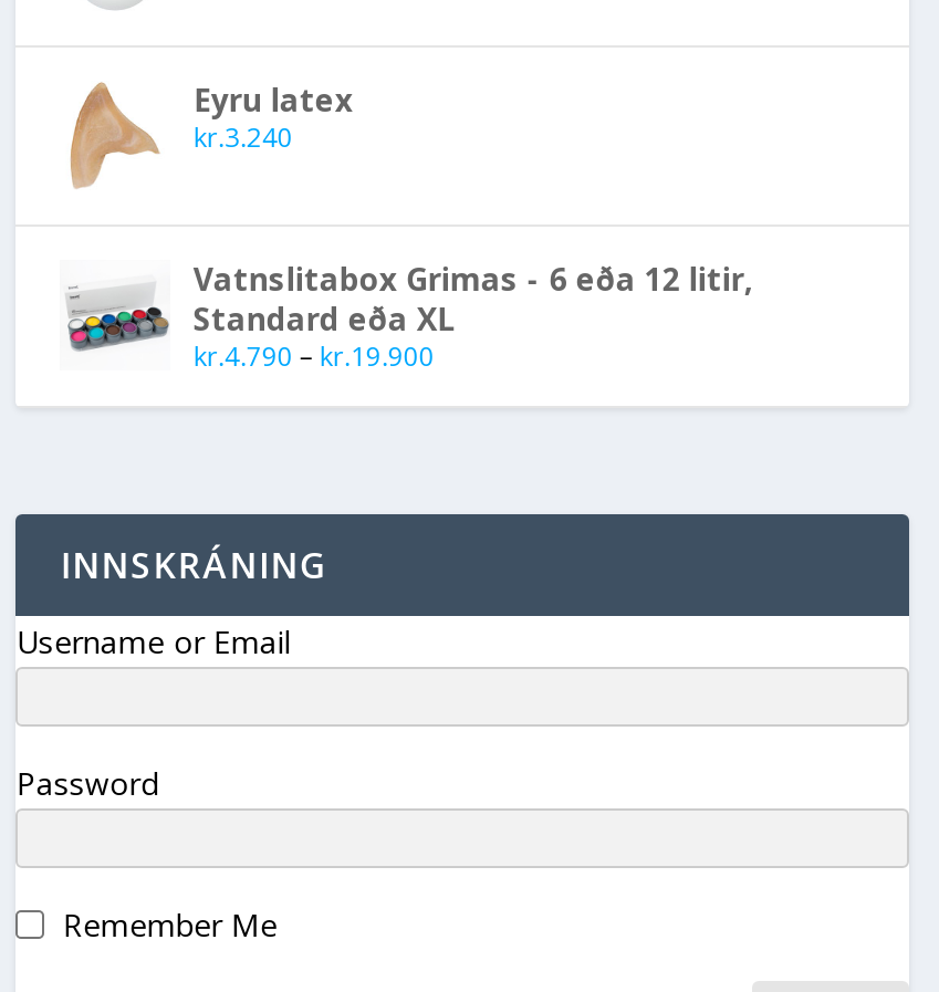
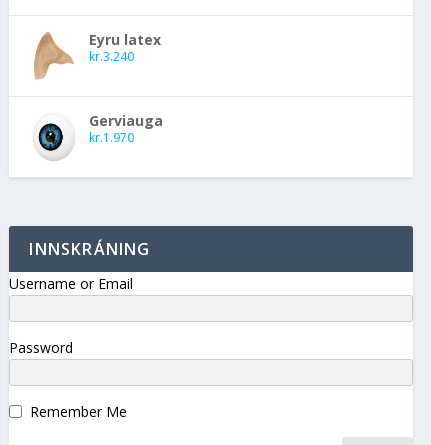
[66,259,753,376] [image] | Vatnslitabox Grimas - 6 eða 12 litir, | Standard eða XL | kr.4.790 – kr.19.900 -> [33,111,163,161] [image] | Gerviauga | kr. 1.970

